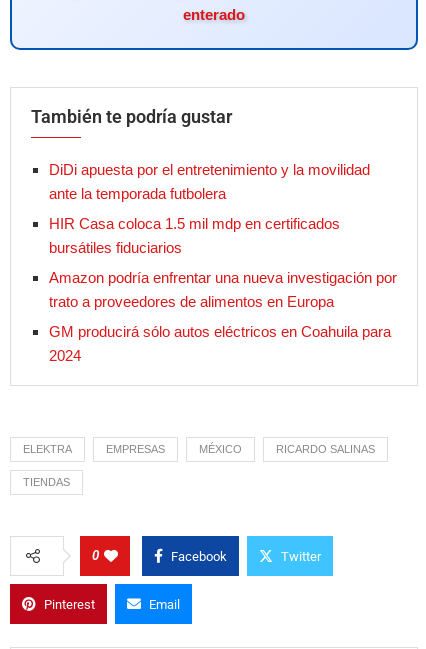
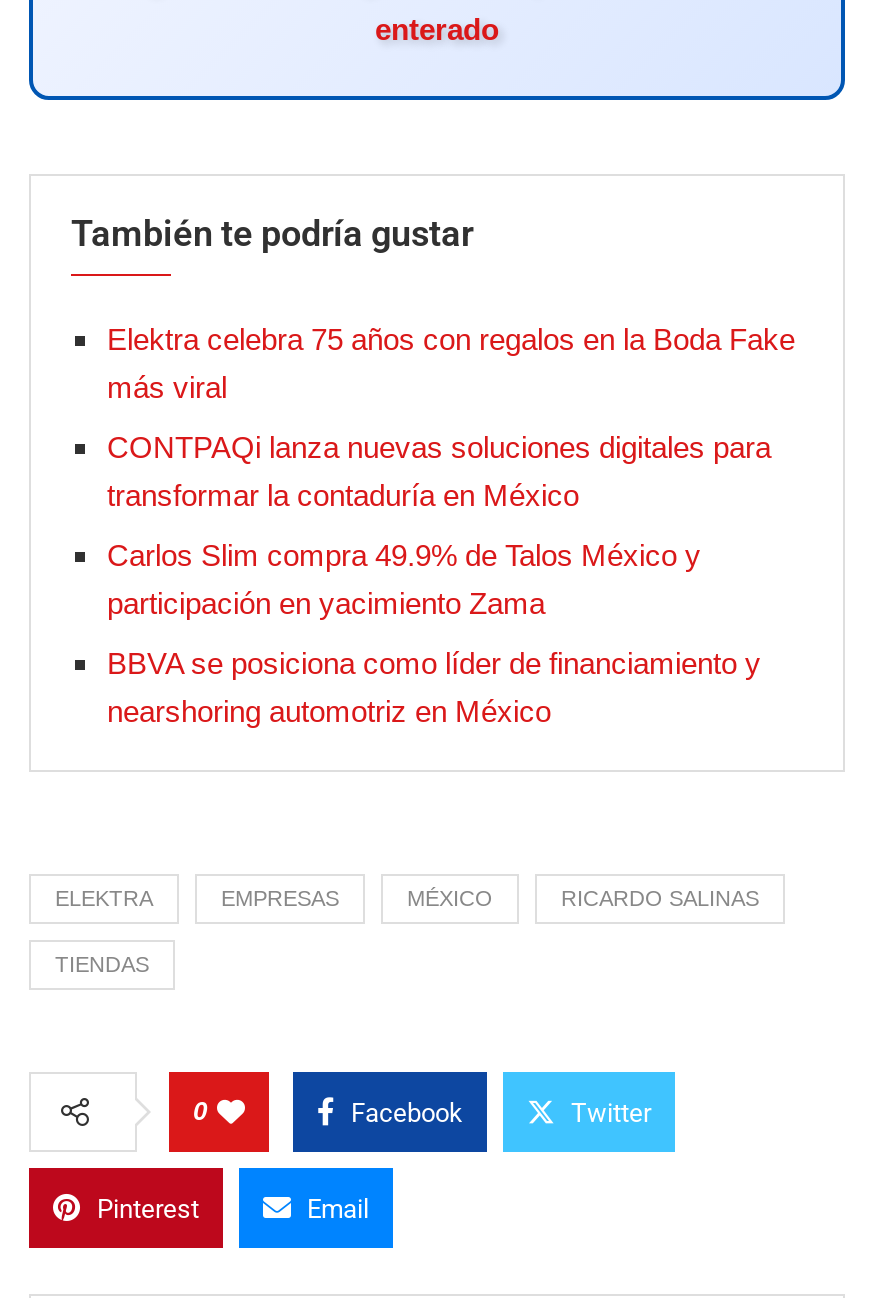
[49,161,370,202] DiDi apuesta por el entretenimiento y la movilidad | ante la temporada futbolera -> [107,322,795,404] Elektra celebra 75 años con regalos en la Boda Fake | más viral
[49,215,340,256] HIR Casa coloca 1.5 mil mdp en certificados | bursátiles fiduciarios -> [107,430,771,512] CONTPAQi lanza nuevas soluciones digitales para | transformar la contaduría en México
[49,269,397,310] Amazon podría enfrentar una nueva investigación por | trato a proveedores de alimentos en Europa -> [107,538,701,620] Carlos Slim compra 49.9% de Talos México y | participación en yacimiento Zama
[49,323,391,364] GM producirá sólo autos eléctricos en Coahuila para | 2024 -> [107,646,761,728] BBVA se posiciona como líder de financiamiento y | nearshoring automotriz en México

